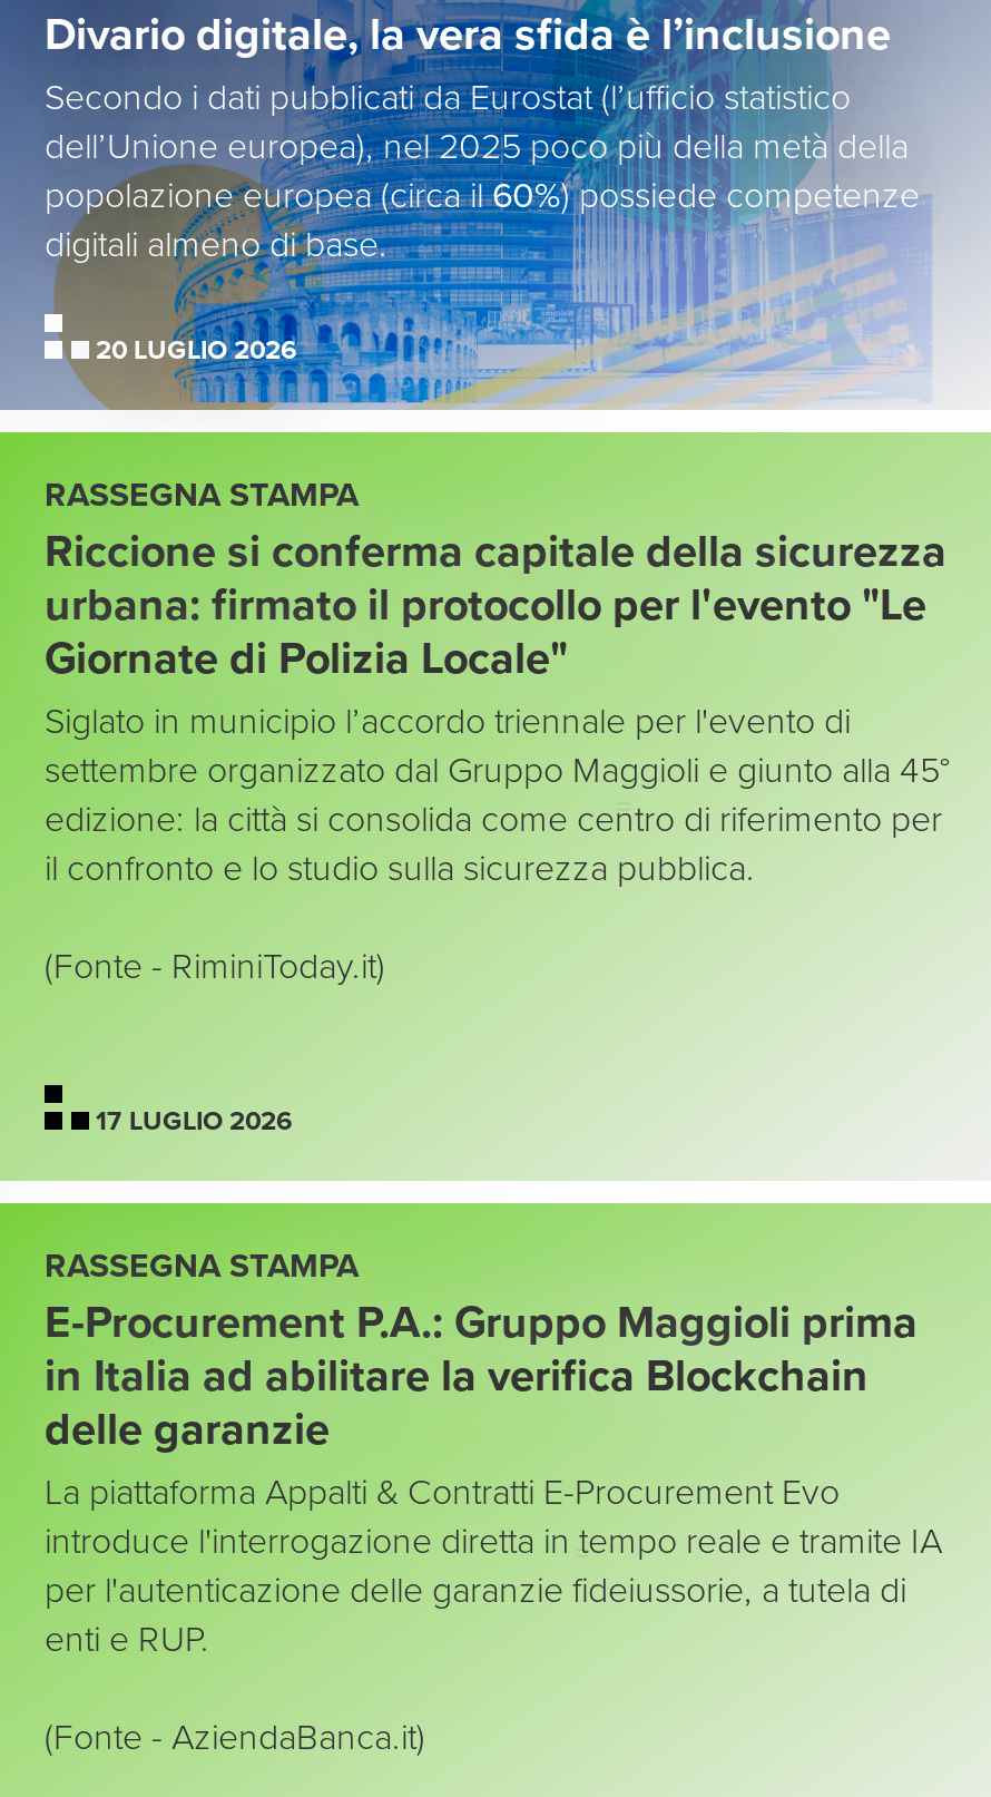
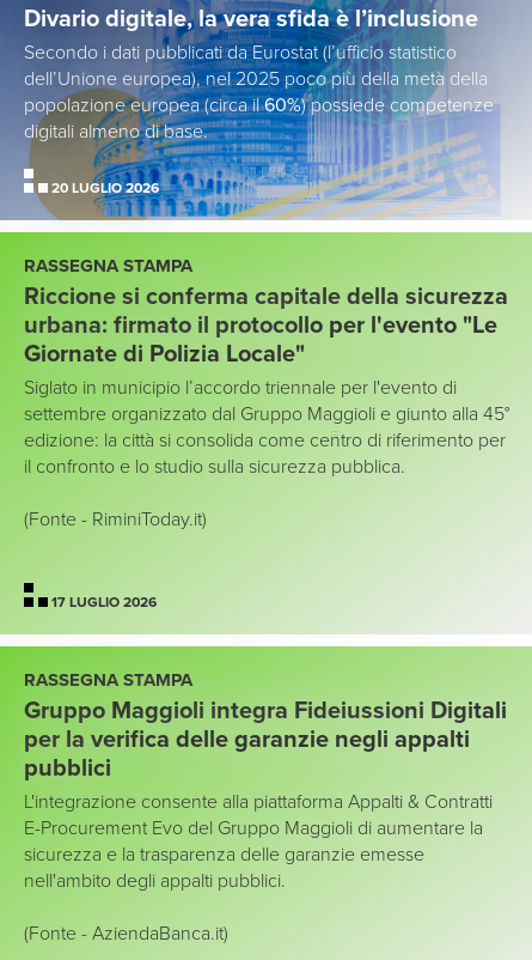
[45,1297,942,1663] E-Procurement P.A.: Gruppo Maggioli prima | in Italia ad abilitare la verifica Blockchain | delle garanzie | La piattaforma Appalti & Contratti E-Procurement Evo | introduce l'interrogazione diretta in tempo reale e tramite IA | per l'autenticazione delle garanzie fideiussorie, a tutela di | enti e RUP. -> [24,697,507,893] Gruppo Maggioli integra Fideiussioni Digitali | per la verifica delle garanzie negli appalti | pubblici | L'integrazione consente alla piattaforma Appalti & Contratti | E-Procurement Evo del Gruppo Maggioli di aumentare la | sicurezza e la trasparenza delle garanzie emesse | nell'ambito degli appalti pubblici.

